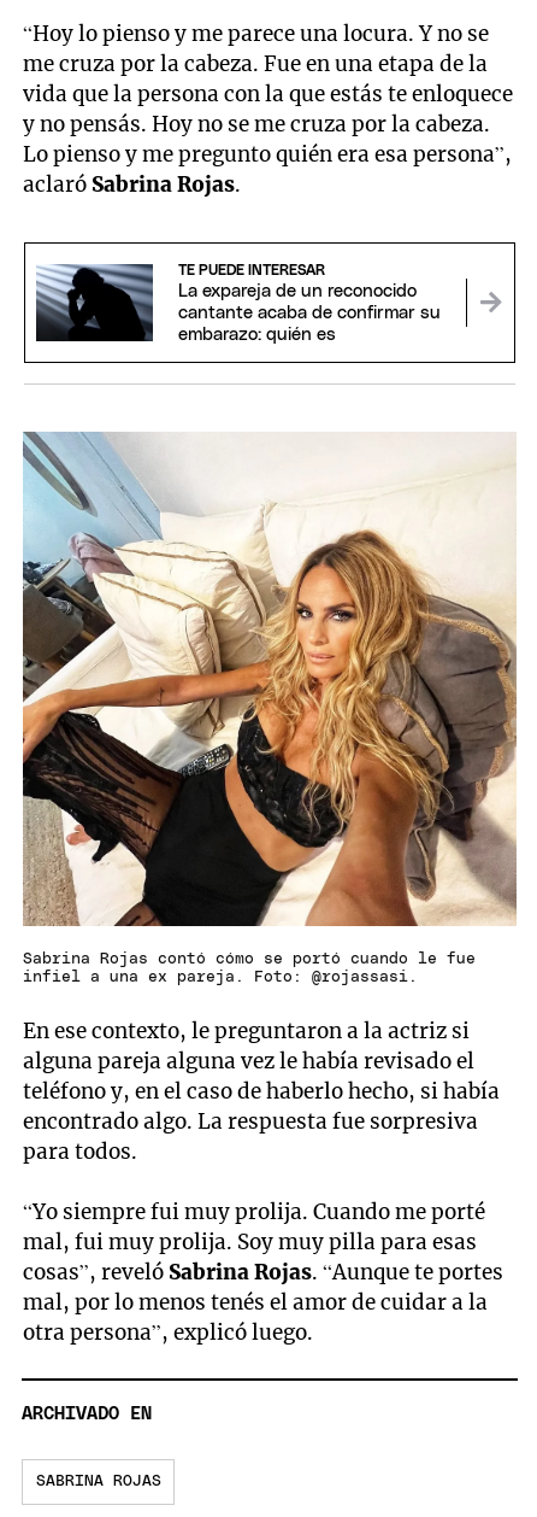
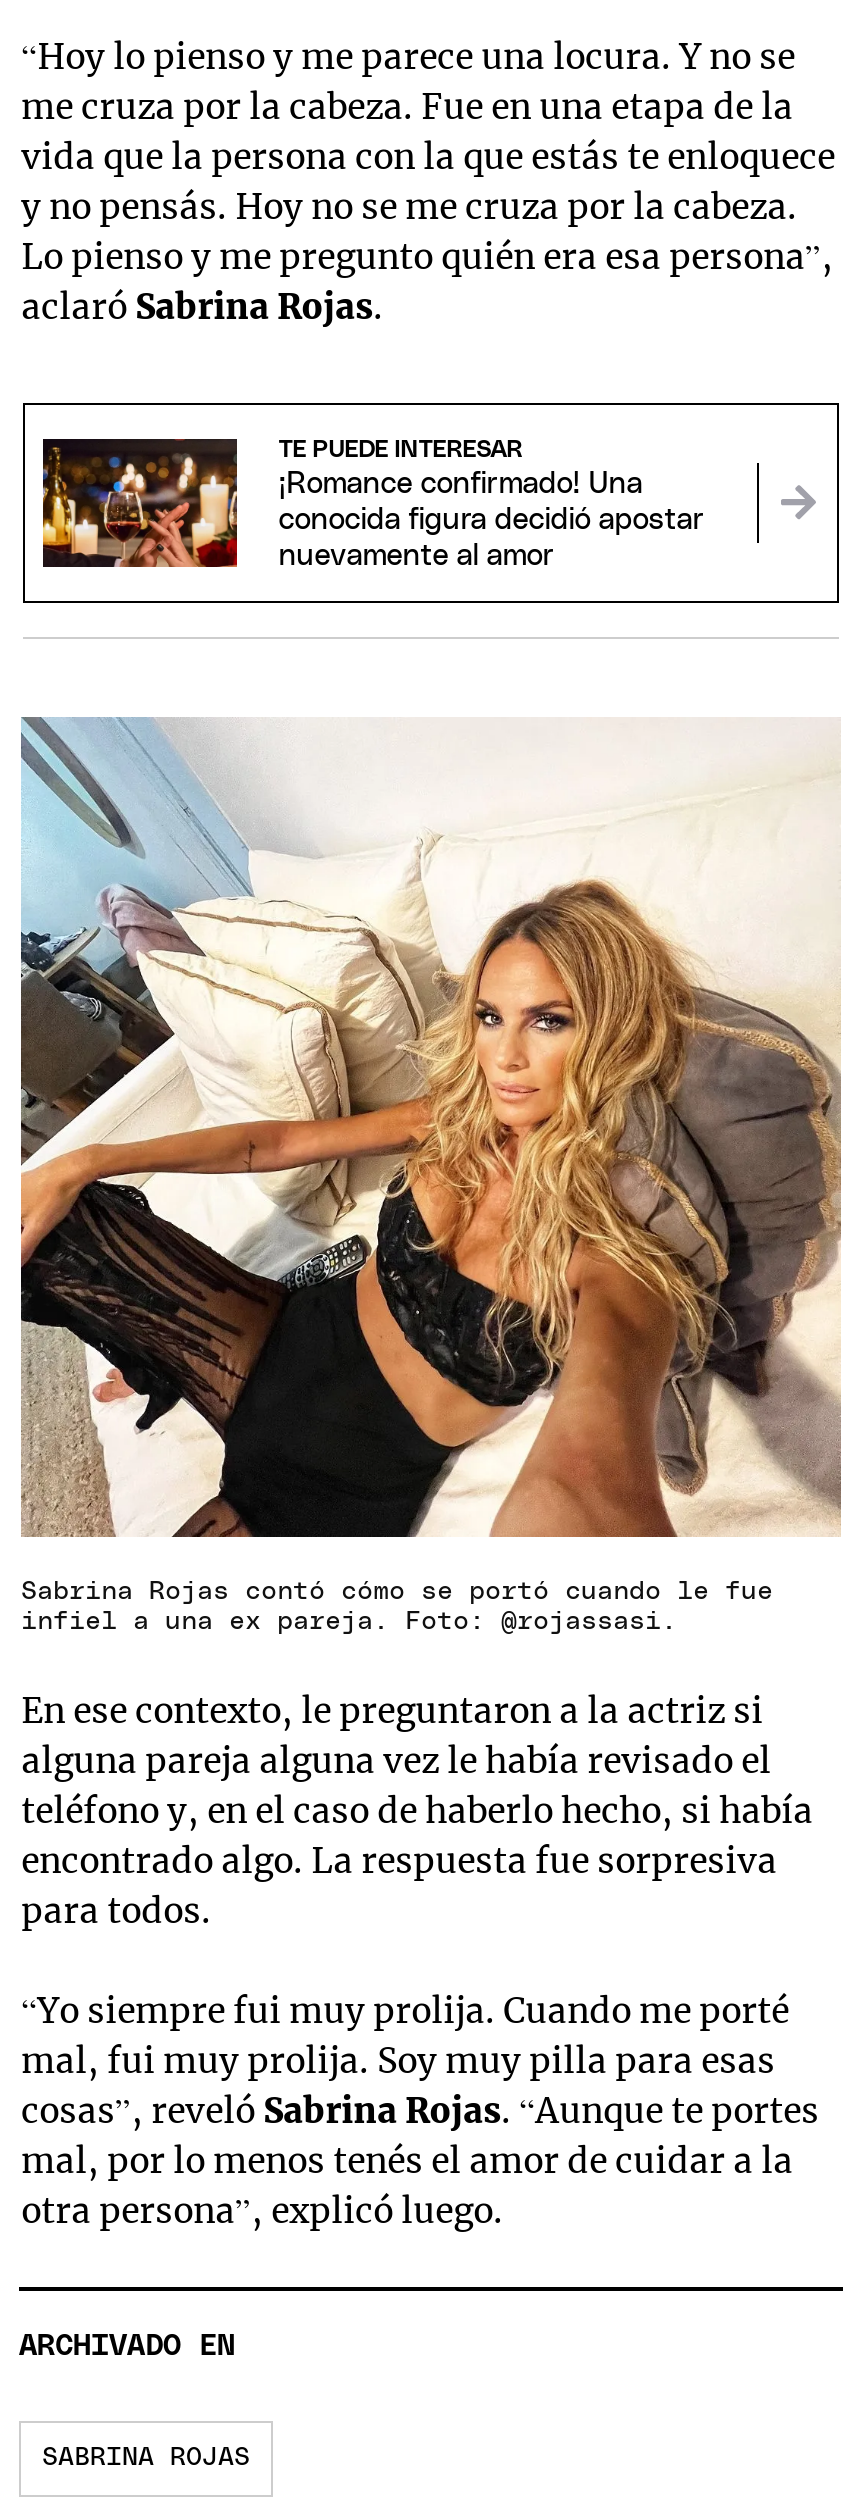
[35,263,440,344] [image] | La expareja de un reconocido | cantante acaba de confirmar su | embarazo: quién es -> [41,437,705,571] [image] | ¡Romance confirmado! Una | conocida figura decidió apostar | nuevamente al amor

